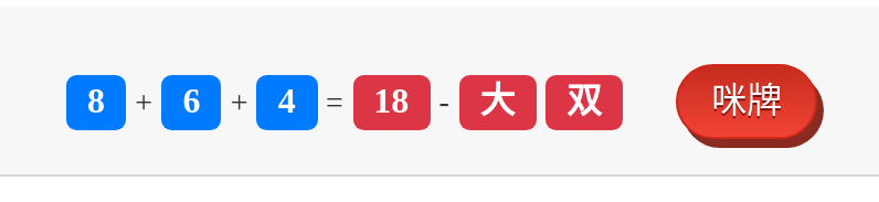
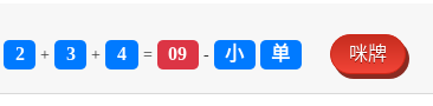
[87,82,105,119] 8 -> [15,44,24,64] 2
[183,82,200,119] 6 -> [66,44,75,64] 3
[373,82,409,119] 18 -> [168,44,187,64] 09
[480,82,602,119] 大 | 双 -> [225,44,290,64] 小 | 单

